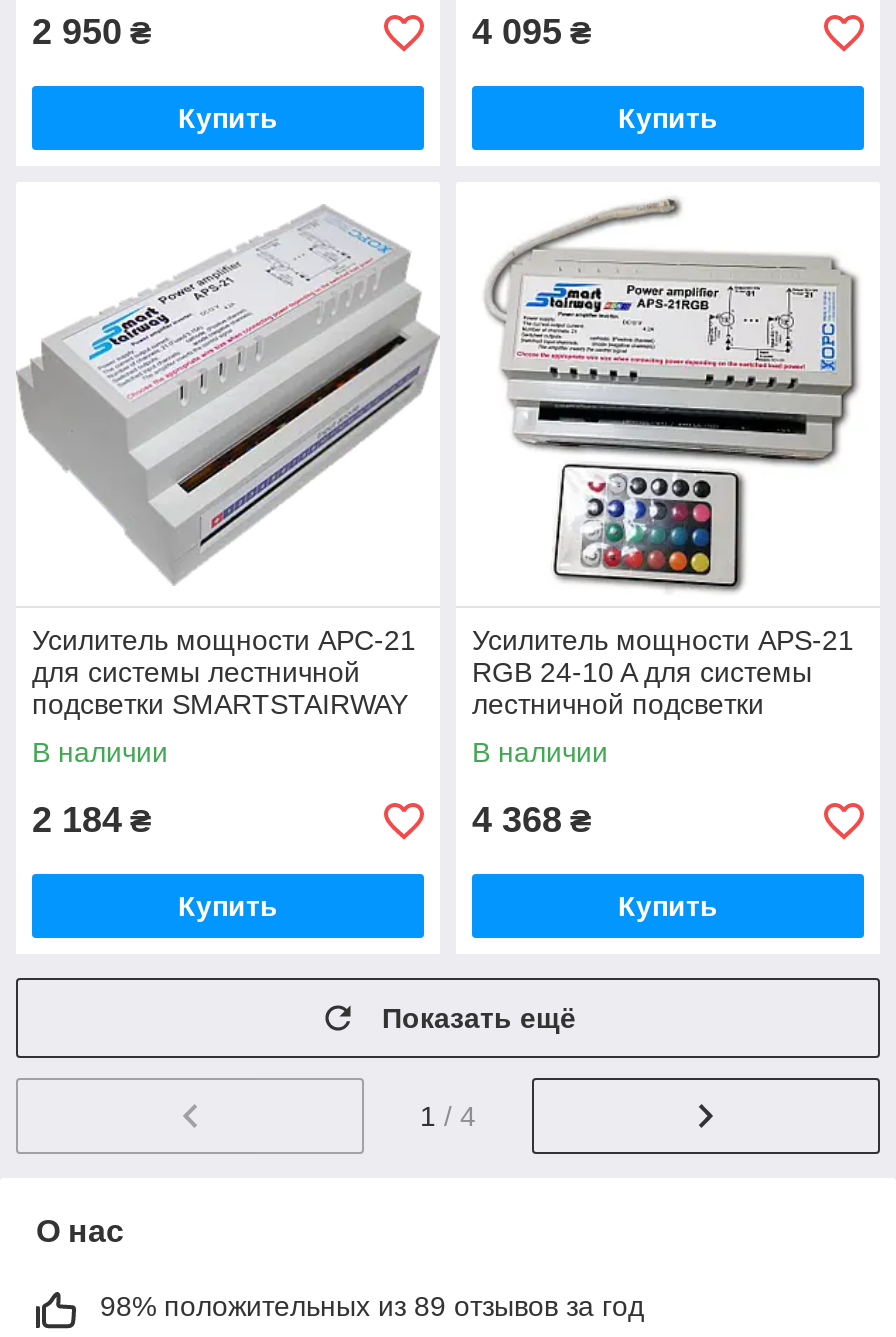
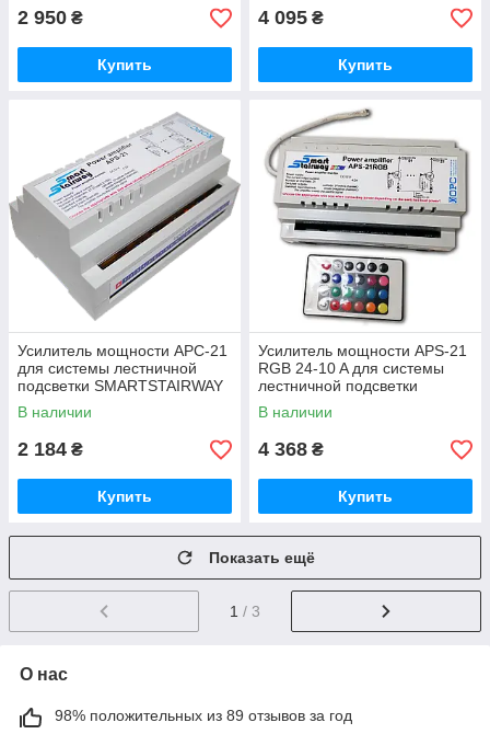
[420,1100,476,1132] 1 / 4 -> [230,603,260,620] 1 / 3

